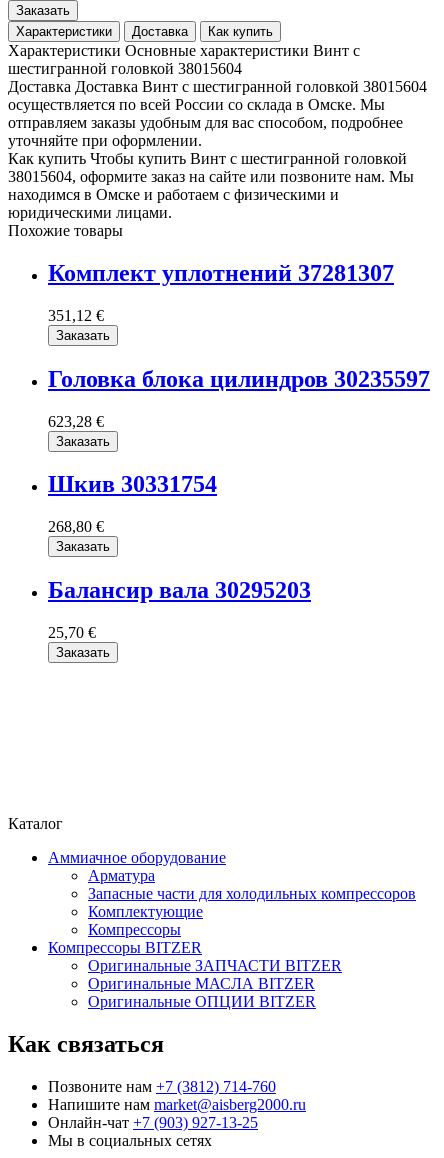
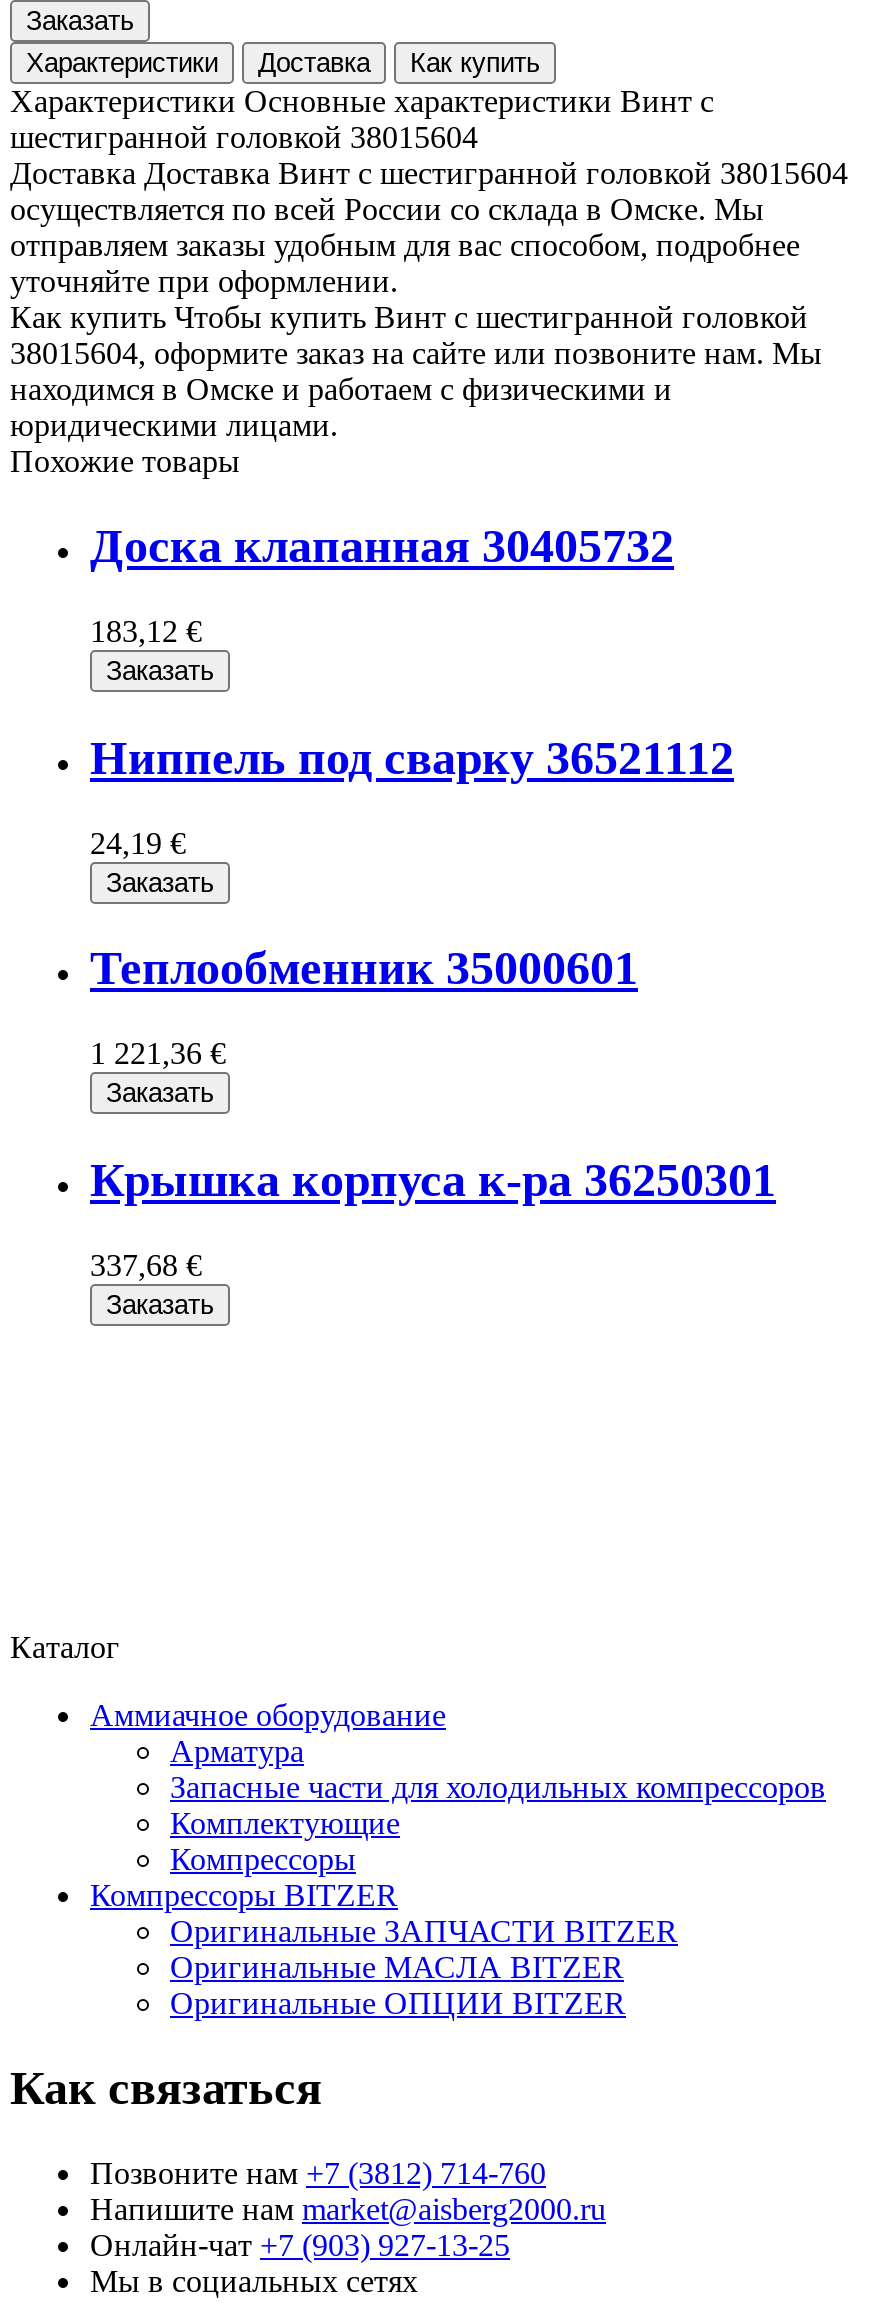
[48,260,394,286] Комплект уплотнений 37281307 -> [90,520,674,572] Доска клапанная 30405732
[48,307,104,324] 351,12 € -> [90,613,202,647] 183,12 €
[48,366,430,392] Головка блока цилиндров 30235597 -> [90,731,734,783] Ниппель под сварку 36521112
[48,412,104,429] 623,28 € -> [90,825,186,859] 24,19 €
[48,471,217,497] Шкив 30331754 -> [90,943,638,995] Теплообменник 35000601
[48,518,104,535] 268,80 € -> [90,1037,226,1071] 1 221,36 €
[48,577,311,603] Балансир вала 30295203 -> [90,1154,776,1206] Крышка корпуса к-ра 36250301
[48,624,96,641] 25,70 € -> [90,1248,202,1282] 337,68 €

